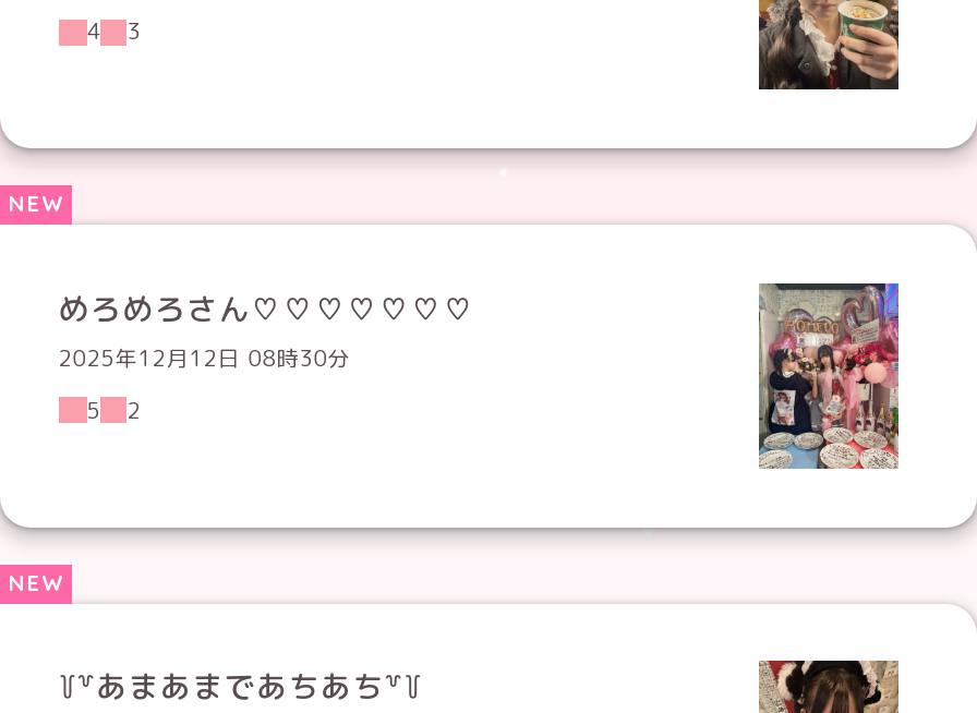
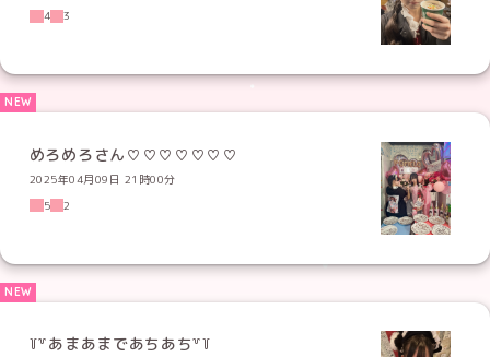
[58,342,350,372] 2025年12月12日 08時30分 -> [29,171,176,186] 2025年04月09日 21時00分

